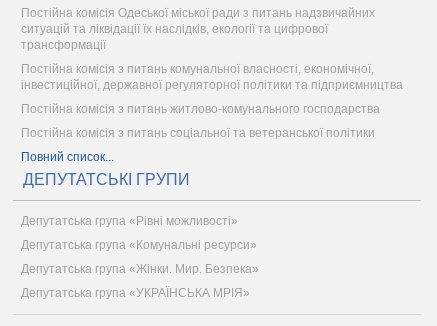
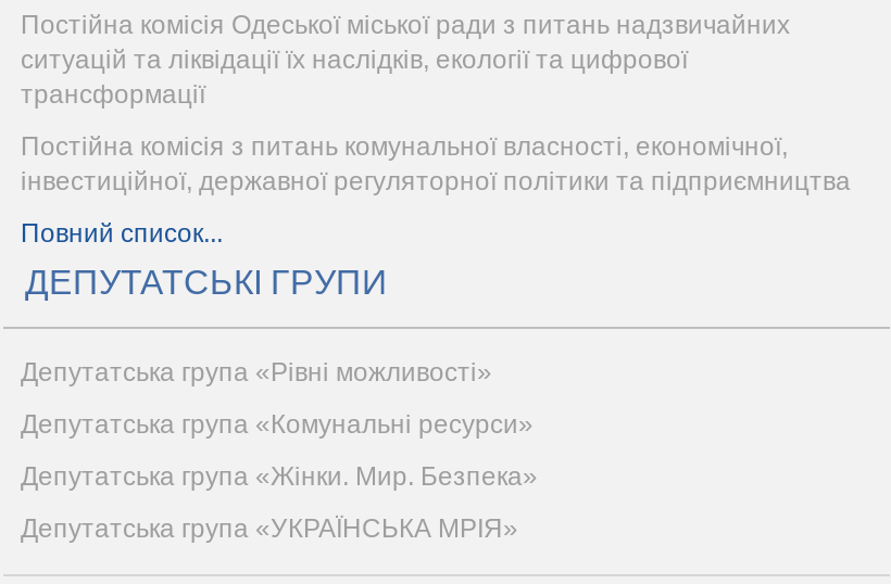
[21,102,380,140] Постійна комісія з питань житлово-комунального господарства | Постійна комісія з питань соціальної та ветеранської політики -> none

